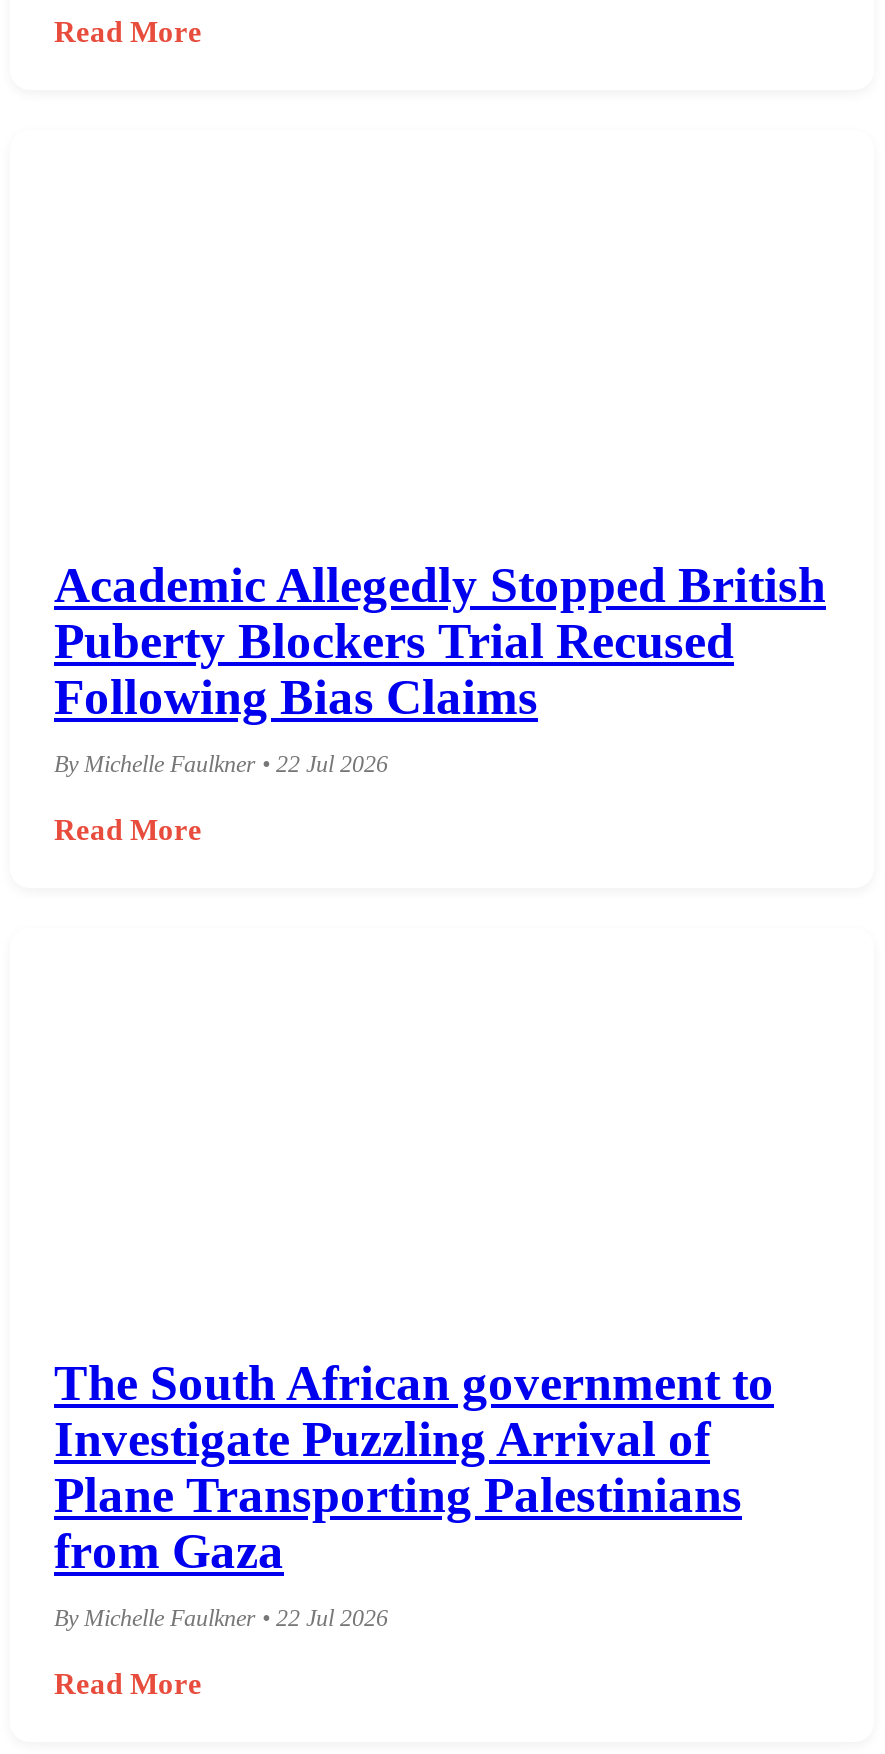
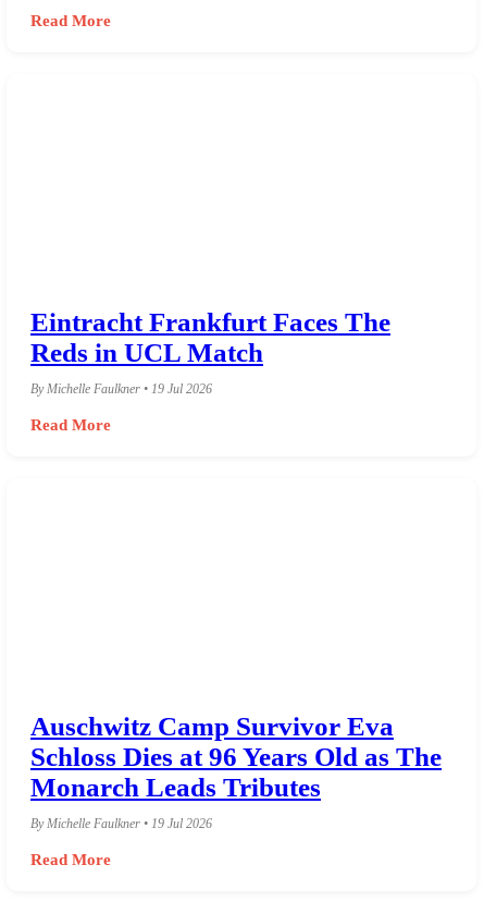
[54,559,826,725] Academic Allegedly Stopped British | Puberty Blockers Trial Recused | Following Bias Claims -> [30,308,390,368] Eintracht Frankfurt Faces The | Reds in UCL Match
[54,751,388,779] By Michelle Faulkner • 22 Jul 2026 -> [30,382,212,397] By Michelle Faulkner • 19 Jul 2026
[54,1357,774,1579] The South African government to | Investigate Puzzling Arrival of | Plane Transporting Palestinians | from Gaza -> [30,712,442,802] Auschwitz Camp Survivor Eva | Schloss Dies at 96 Years Old as The | Monarch Leads Tributes
[54,1605,388,1633] By Michelle Faulkner • 22 Jul 2026 -> [30,817,212,832] By Michelle Faulkner • 19 Jul 2026

